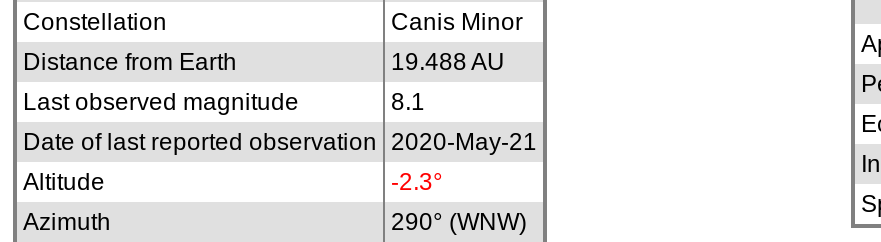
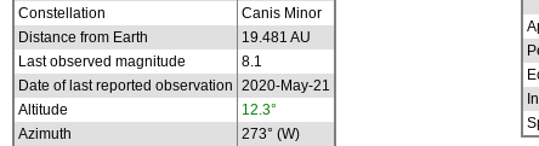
[391,48,505,76] 19.488 AU -> [242,29,311,46] 19.481 AU
[391,168,443,196] -2.3° -> [242,101,277,118] 12.3°
[391,208,527,236] 290° (WNW) -> [242,125,300,142] 273° (W)

